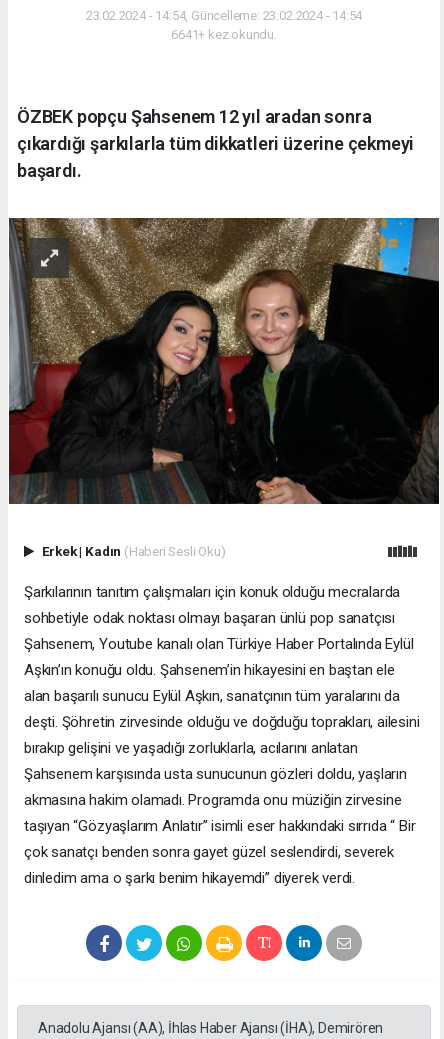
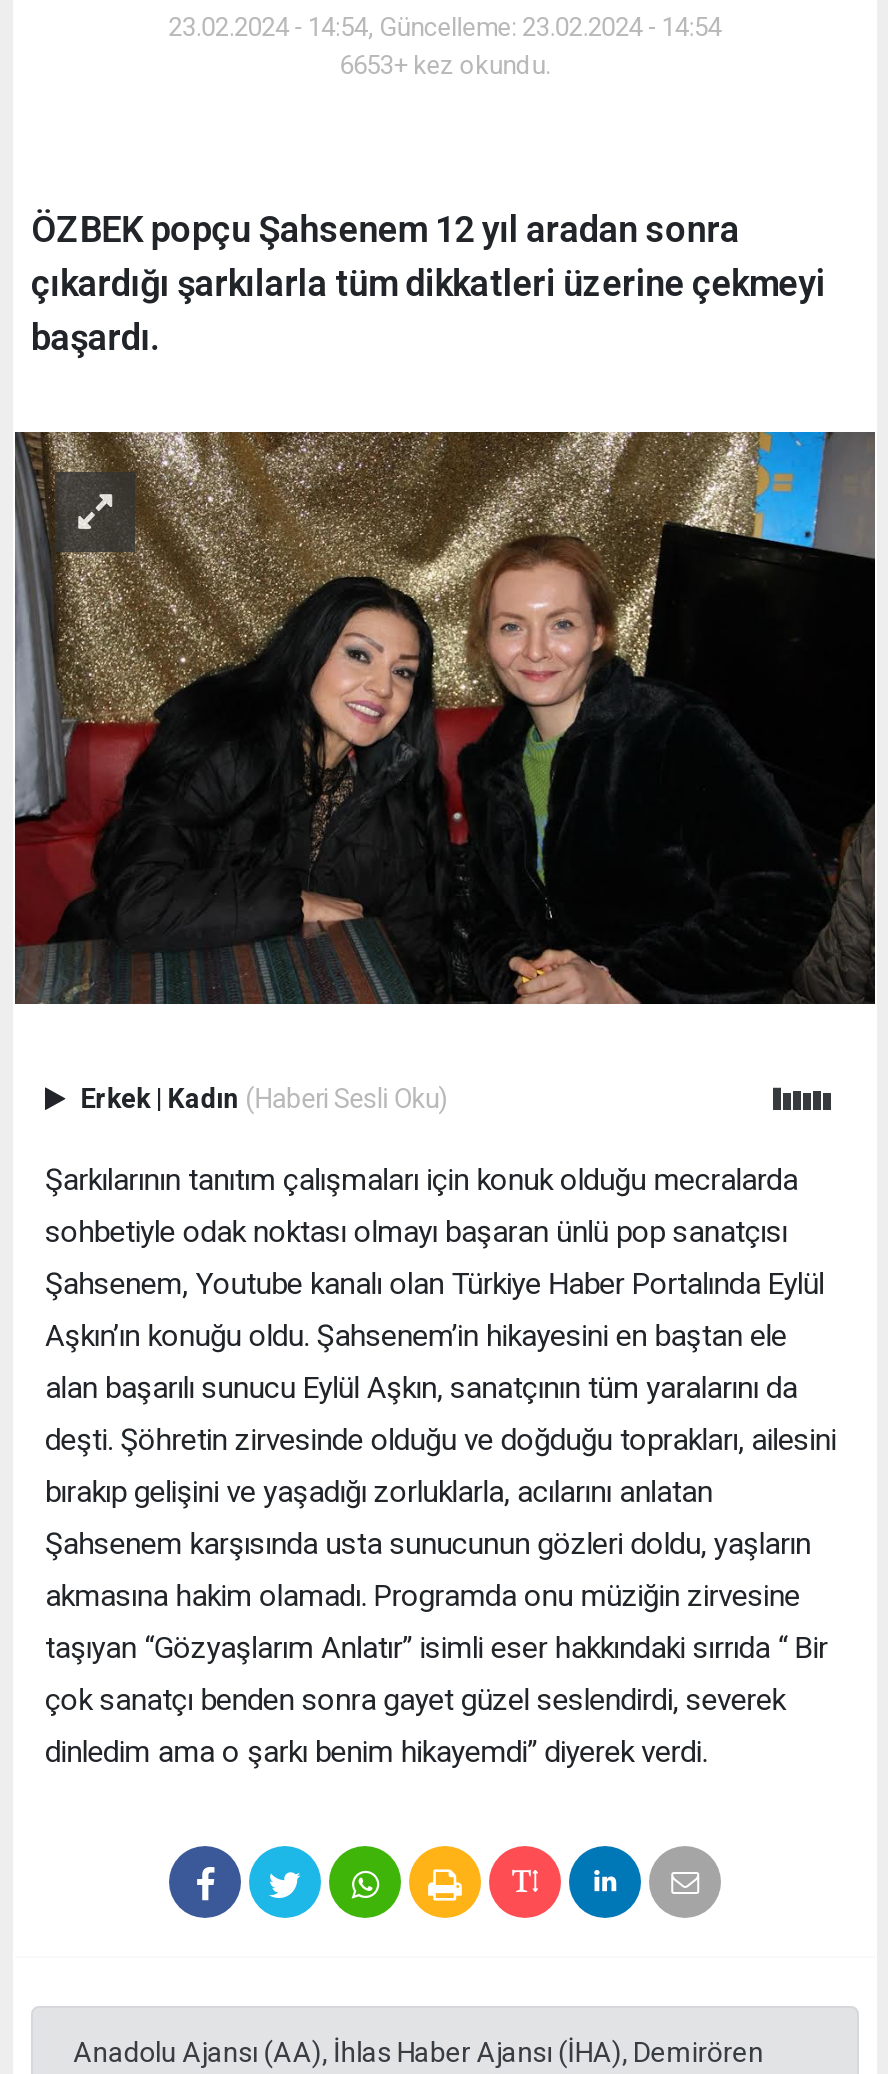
[171,27,277,42] 6641+ kez okundu. -> [339,50,551,80] 6653+ kez okundu.

